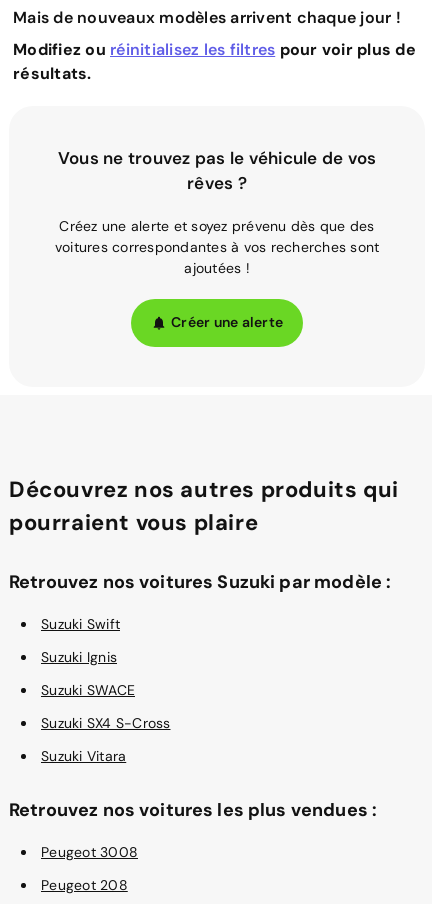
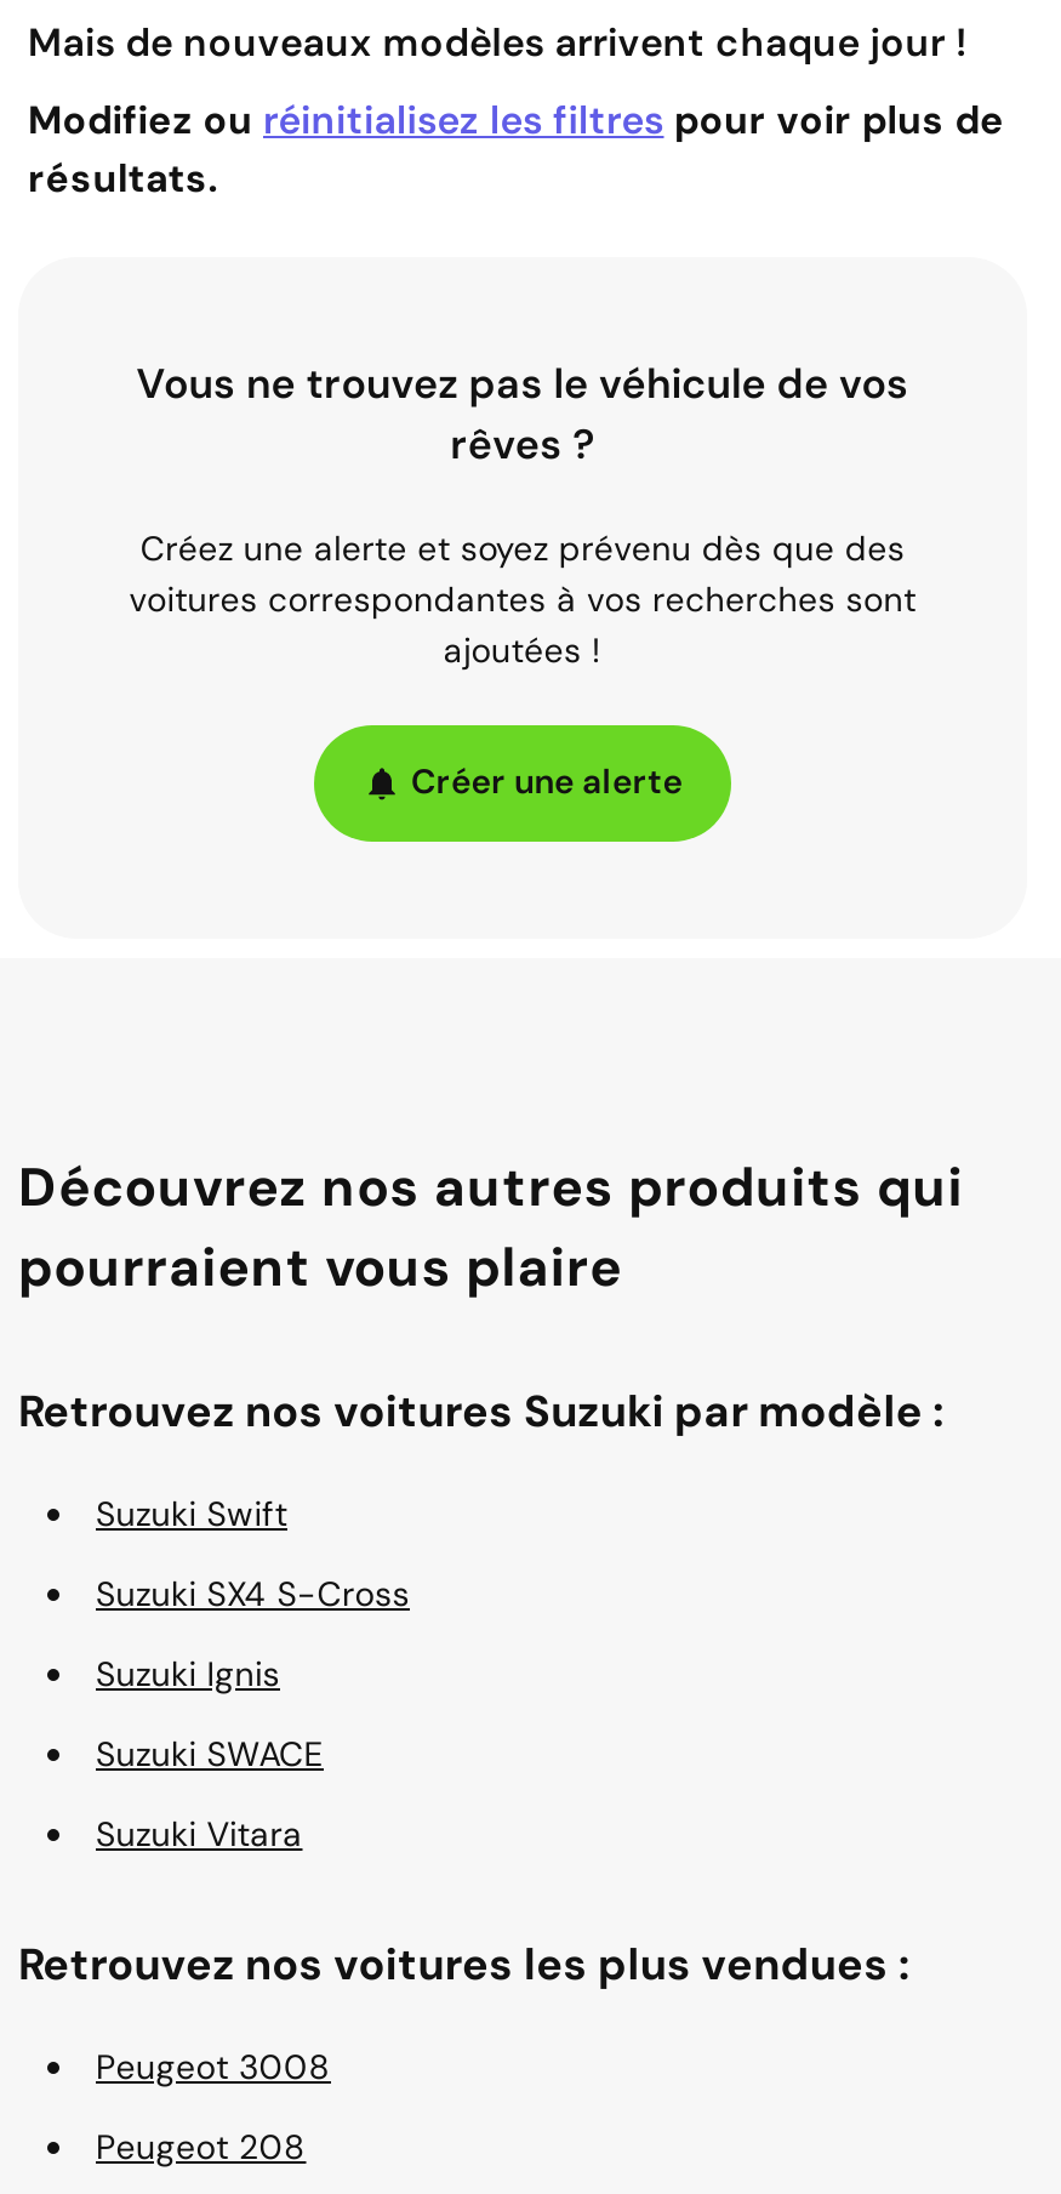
moved [41,648,135,699] -> [96,1651,324,1775]: Suzuki Ignis | Suzuki SWACE
moved [41,714,170,732] -> [96,1571,410,1615]: Suzuki SX4 S-Cross

